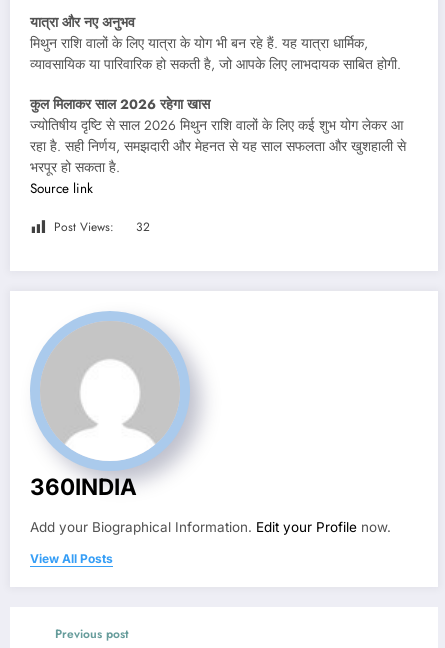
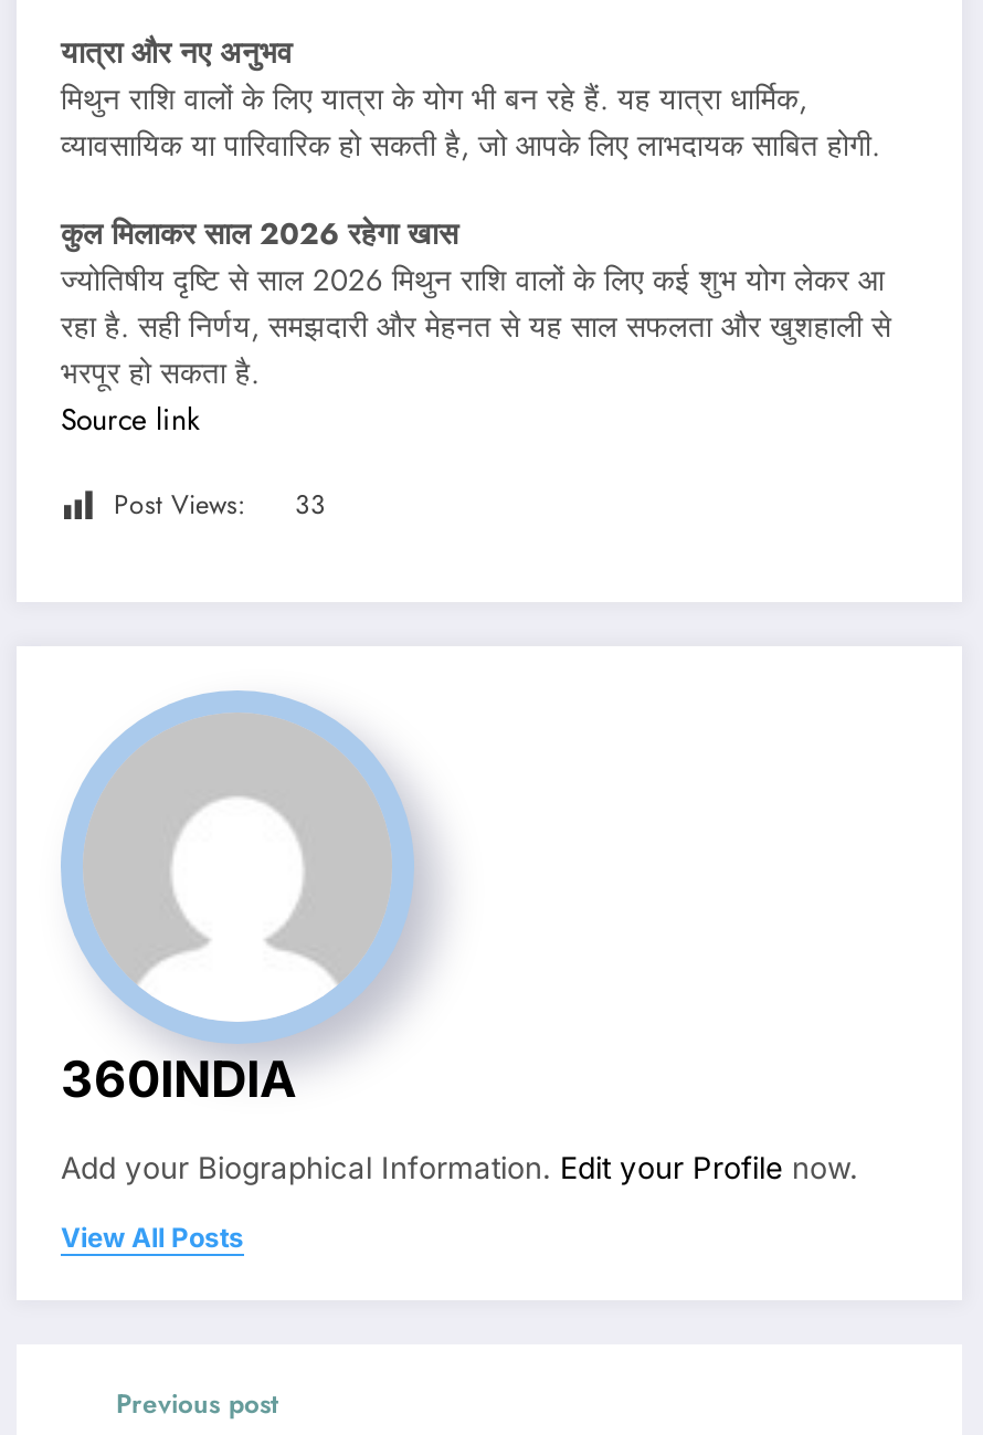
[54,218,150,236] Post Views: 32 -> [114,486,326,525] Post Views: 33

